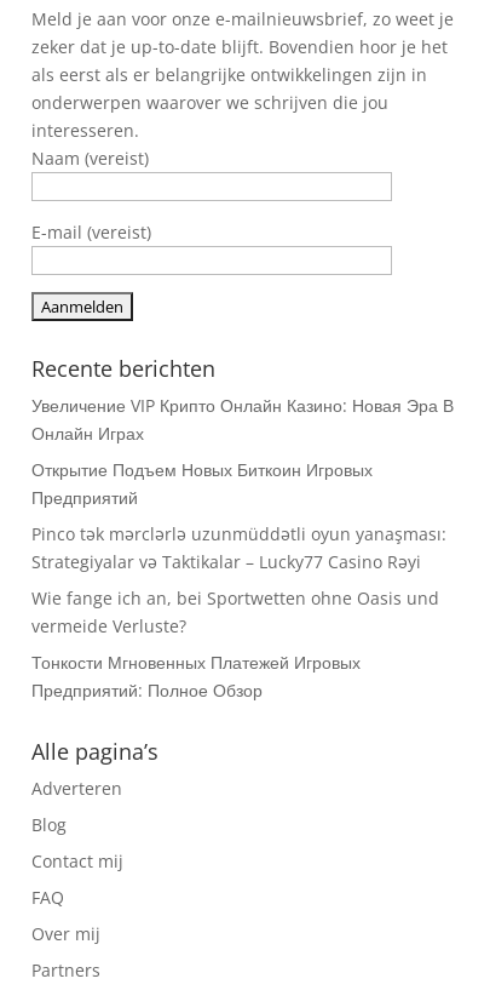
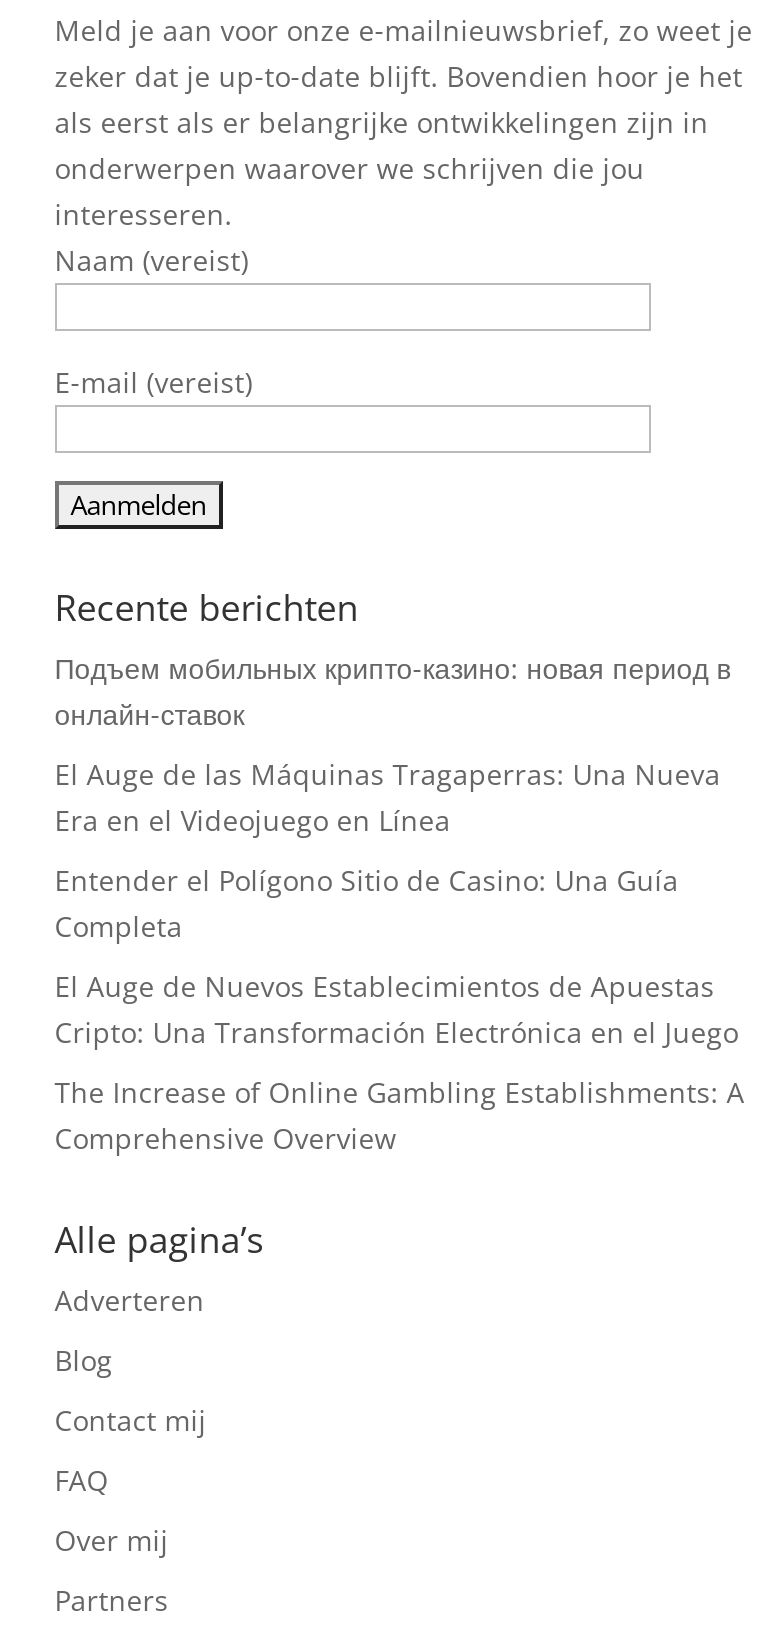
[31,394,453,445] Увеличение VIP Крипто Онлайн Казино: Новая Эра В | Онлайн Играх -> [55,649,731,733] Подъем мобильных крипто-казино: новая период в | онлайн-ставок
[31,458,372,509] Открытие Подъем Новых Биткоин Игровых | Предприятий -> [55,755,721,839] El Auge de las Máquinas Tragaperras: Una Nueva | Era en el Videojuego en Línea
[31,522,446,573] Pinco tək mərclərlə uzunmüddətli oyun yanaşması: | Strategiyalar və Taktikalar – Lucky77 Casino Rəyi -> [55,861,679,945] Entender el Polígono Sitio de Casino: Una Guía | Completa
[31,586,439,637] Wie fange ich an, bei Sportwetten ohne Oasis und | vermeide Verluste? -> [55,967,739,1051] El Auge de Nuevos Establecimientos de Apuestas | Cripto: Una Transformación Electrónica en el Juego
[31,651,360,702] Тонкости Мгновенных Платежей Игровых | Предприятий: Полное Обзор -> [55,1073,745,1157] The Increase of Online Gambling Establishments: A | Comprehensive Overview

